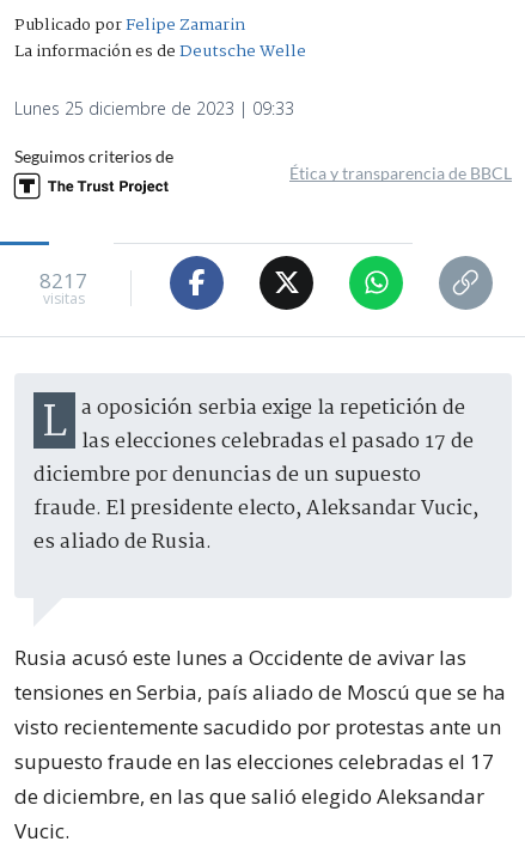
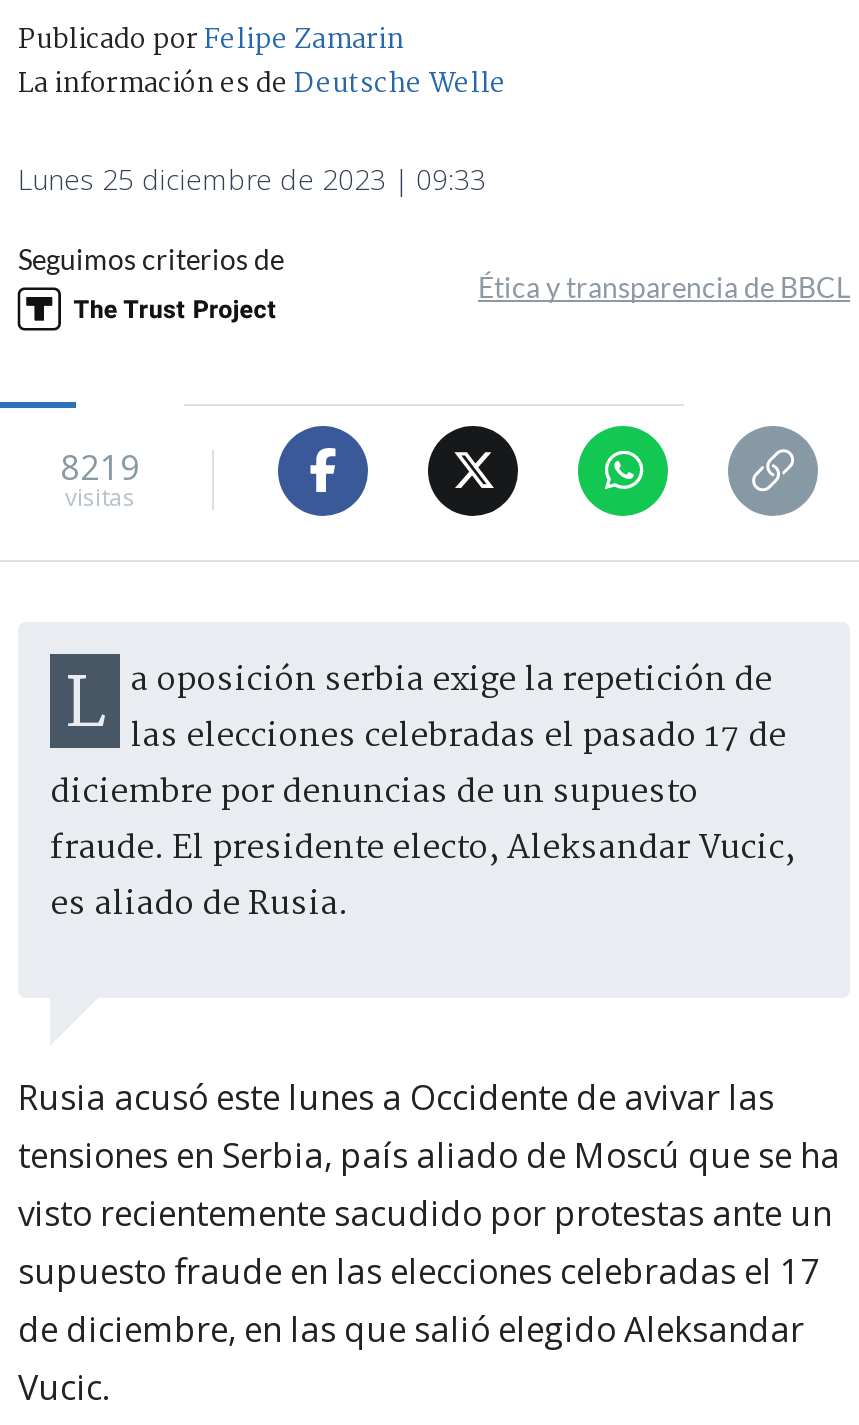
[39,267,87,295] 8217 -> [60,445,140,491] 8219

